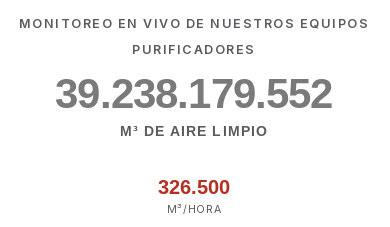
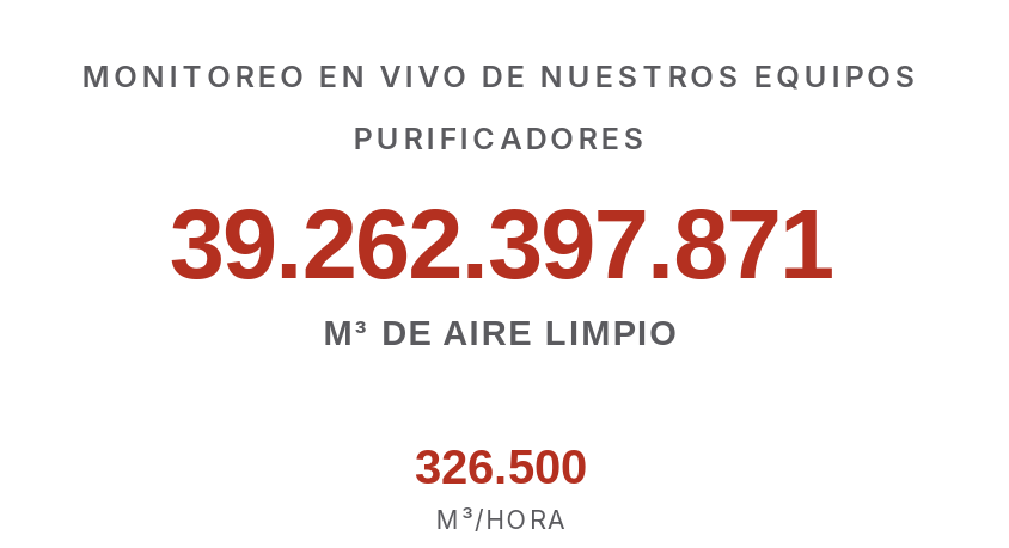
[55,70,333,117] 39.238.179.552 -> [169,187,833,300] 39.262.397.871

